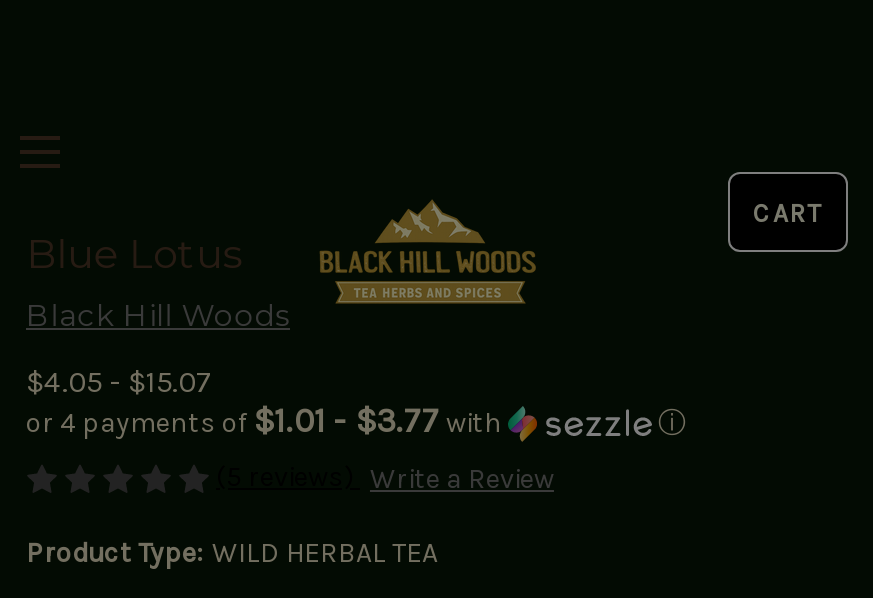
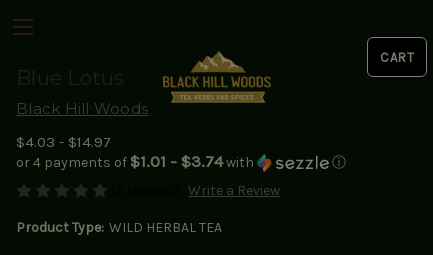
[26,364,212,400] $4.05 - $15.07 -> [16,133,111,151] $4.03 - $14.97
[26,402,508,440] or 4 payments of $1.01 - $3.77 with -> [16,152,257,171] or 4 payments of $1.01 - $3.74 with

